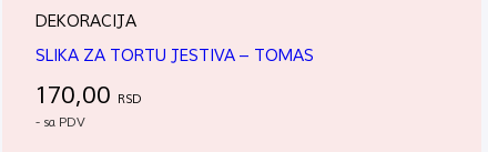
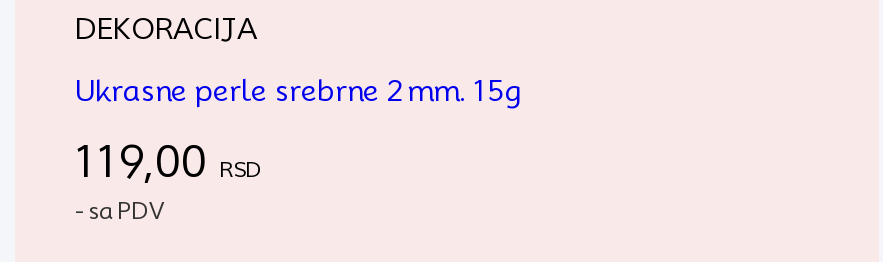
[35,45,314,64] SLIKA ZA TORTU JESTIVA – TOMAS -> [75,73,523,107] Ukrasne perle srebrne 2mm. 15g
[35,80,142,109] 170,00 RSD -> [75,136,263,188] 119,00 RSD

